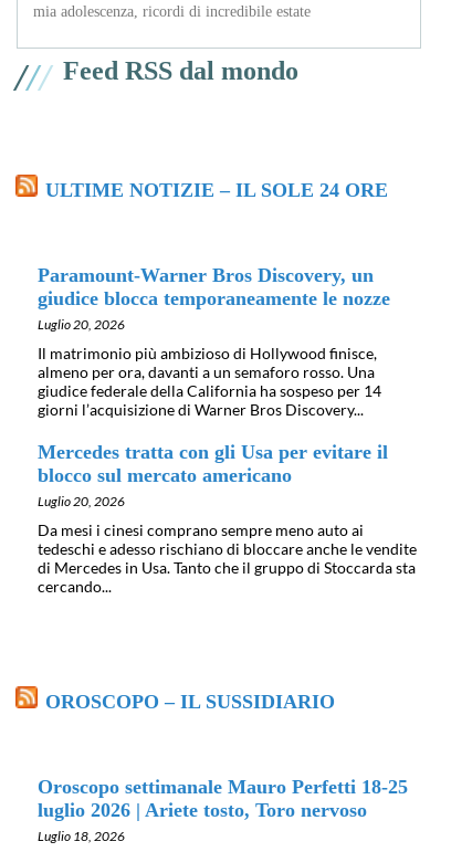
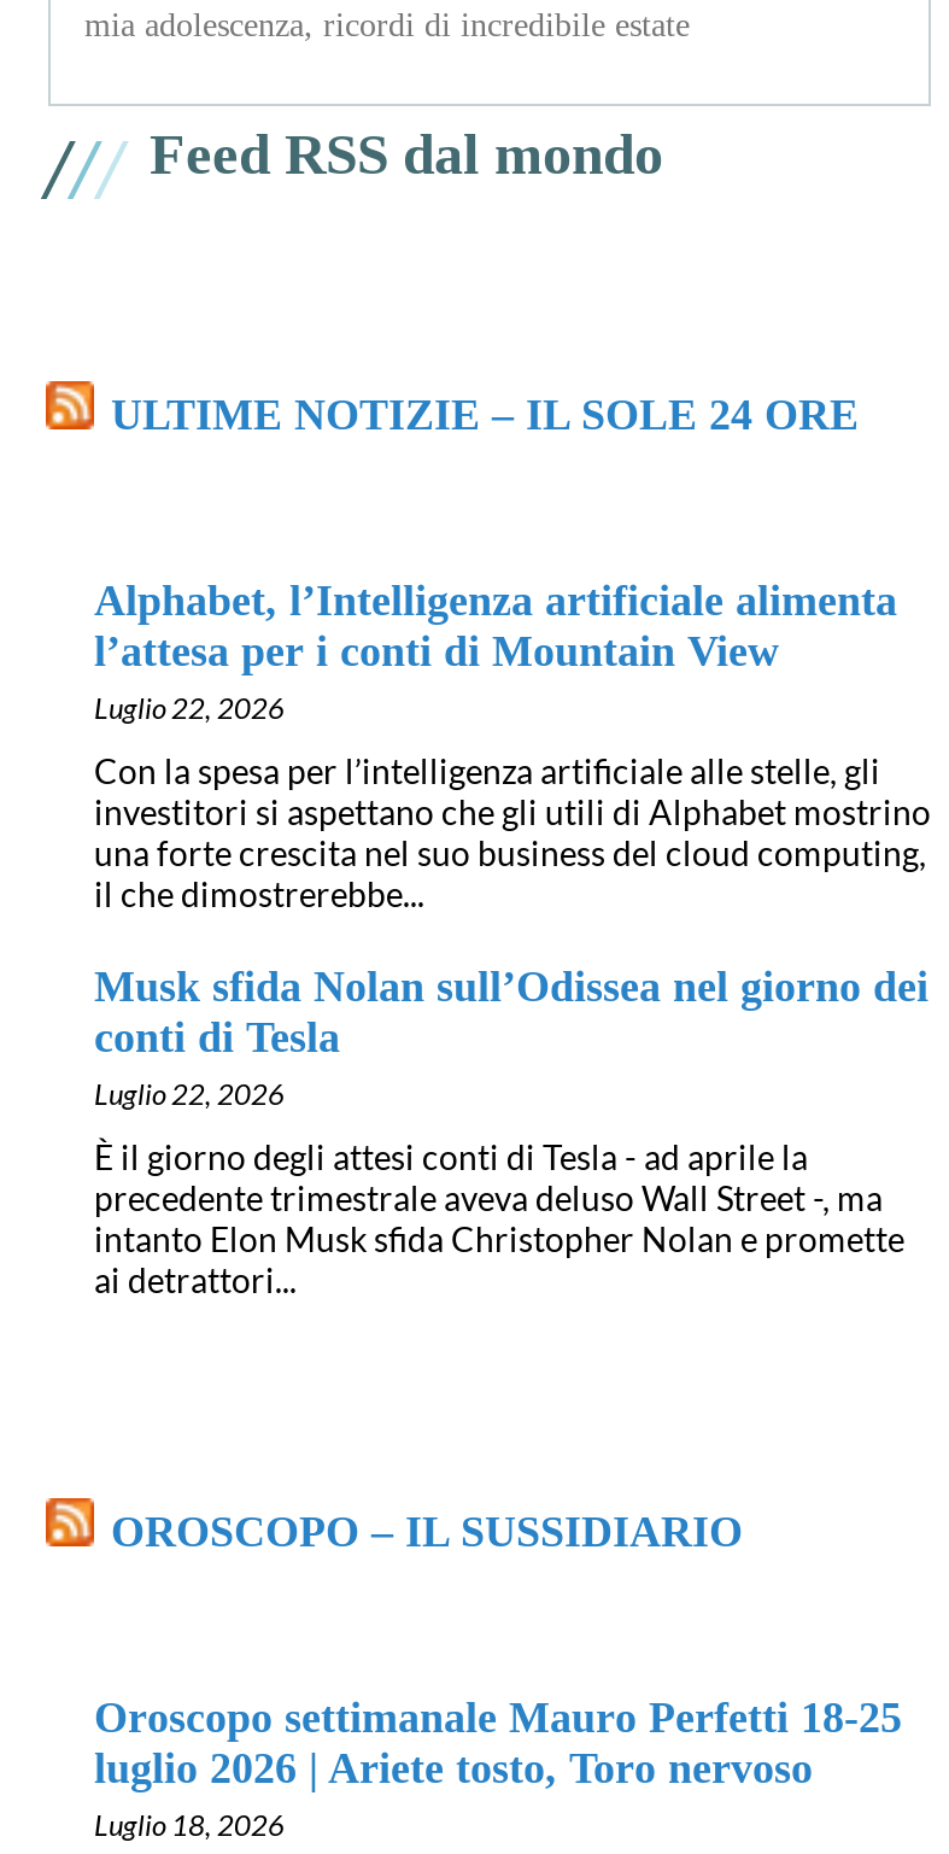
[38,264,390,332] Paramount-Warner Bros Discovery, un | giudice blocca temporaneamente le nozze | Luglio 20, 2026 -> [94,576,897,726] Alphabet, l’Intelligenza artificiale alimenta | l’attesa per i conti di Mountain View | Luglio 22, 2026
[38,343,381,419] Il matrimonio più ambizioso di Hollywood finisce, | almeno per ora, davanti a un semaforo rosso. Una | giudice federale della California ha sospeso per 14 | giorni l’acquisizione di Warner Bros Discovery... -> [94,750,931,914] Con la spesa per l’intelligenza artificiale alle stelle, gli | investitori si aspettano che gli utili di Alphabet mostrino | una forte crescita nel suo business del cloud computing, | il che dimostrerebbe...
[38,441,388,509] Mercedes tratta con gli Usa per evitare il | blocco sul mercato americano | Luglio 20, 2026 -> [94,962,929,1112] Musk sfida Nolan sull’Odissea nel giorno dei | conti di Tesla | Luglio 22, 2026
[38,520,417,595] Da mesi i cinesi comprano sempre meno auto ai | tedeschi e adesso rischiano di bloccare anche le vendite | di Mercedes in Usa. Tanto che il gruppo di Stoccarda sta | cercando... -> [94,1136,904,1300] È il giorno degli attesi conti di Tesla - ad aprile la | precedente trimestrale aveva deluso Wall Street -, ma | intanto Elon Musk sfida Christopher Nolan e promette | ai detrattori...

